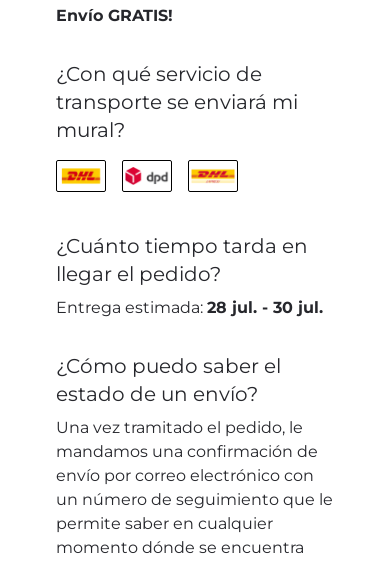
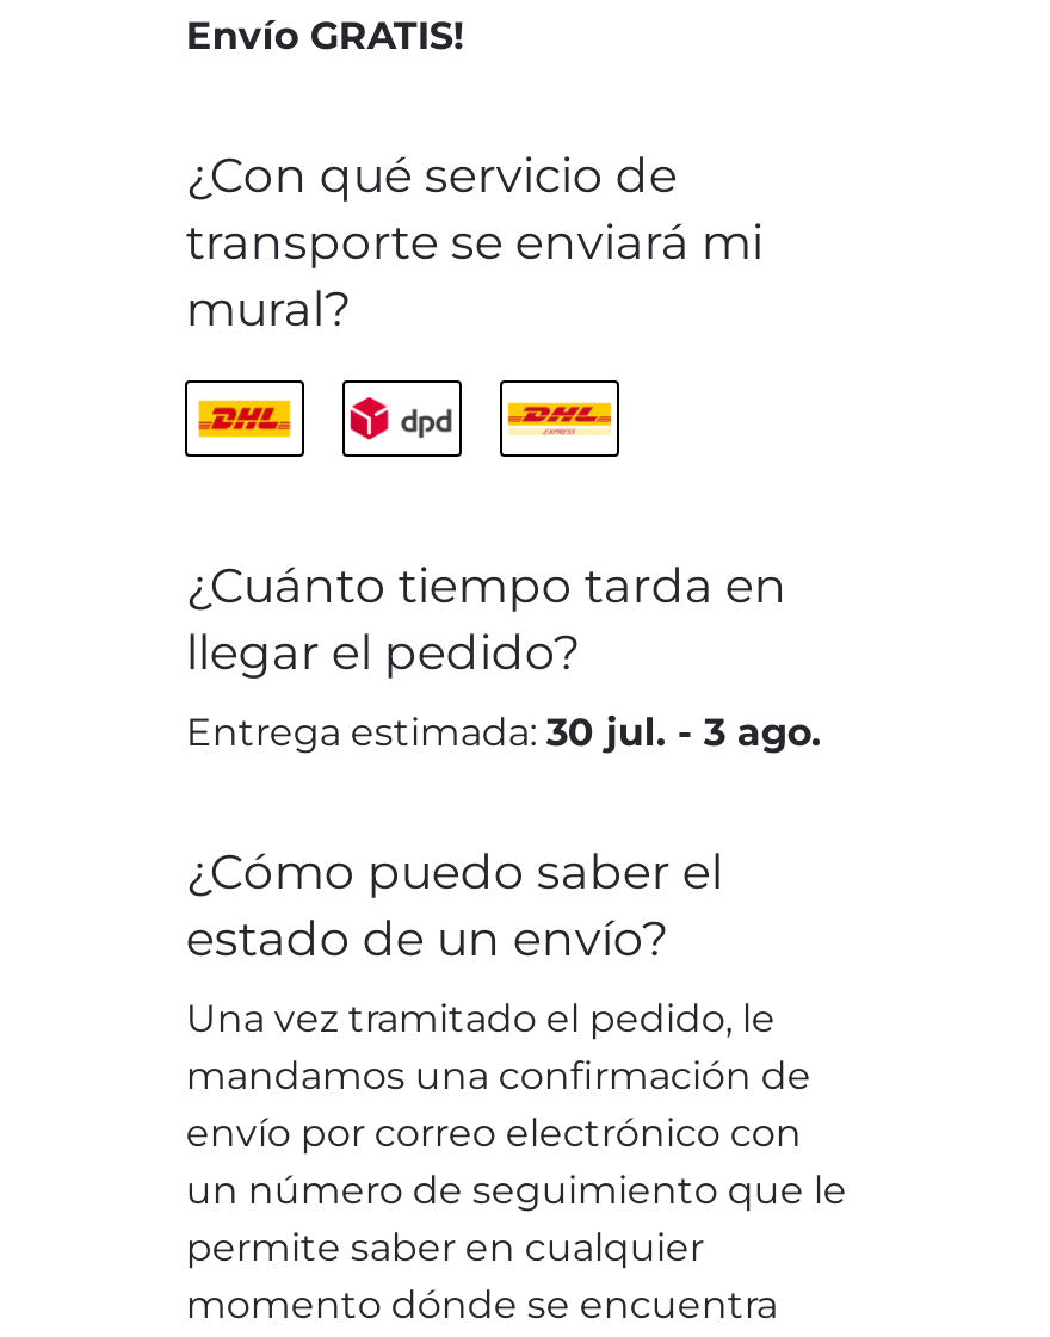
[56,298,323,317] Entrega estimada: 28 jul. - 30 jul. -> [186,710,820,755] Entrega estimada: 30 jul. - 3 ago.

